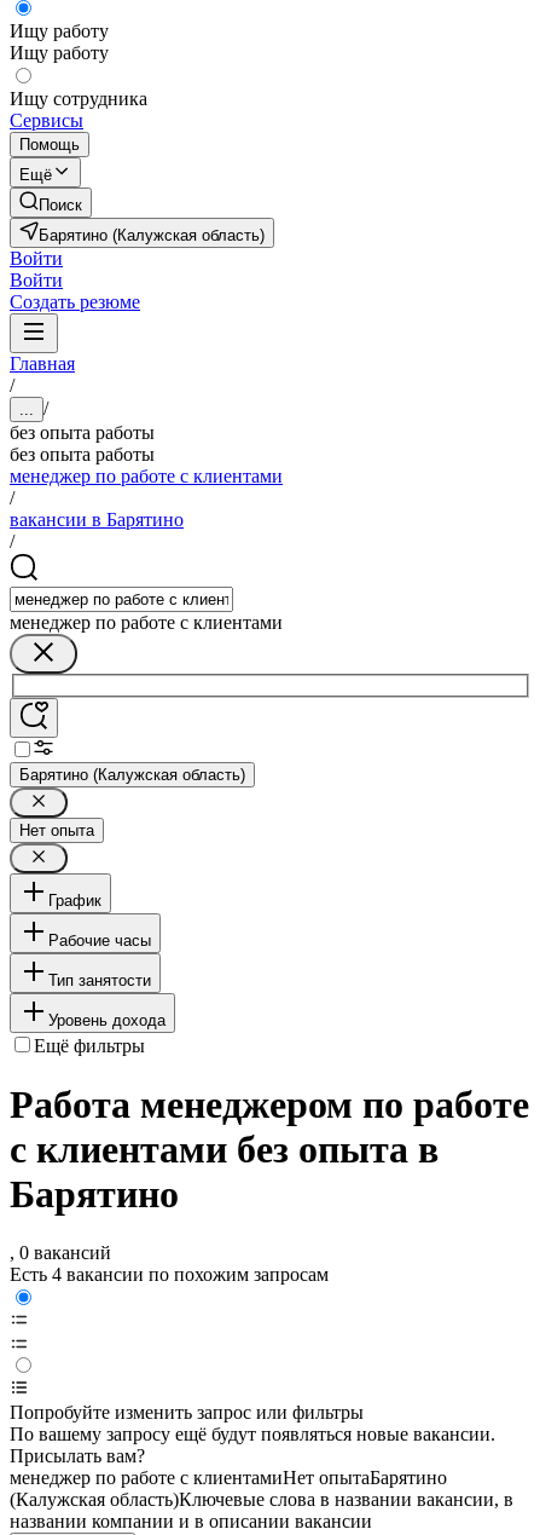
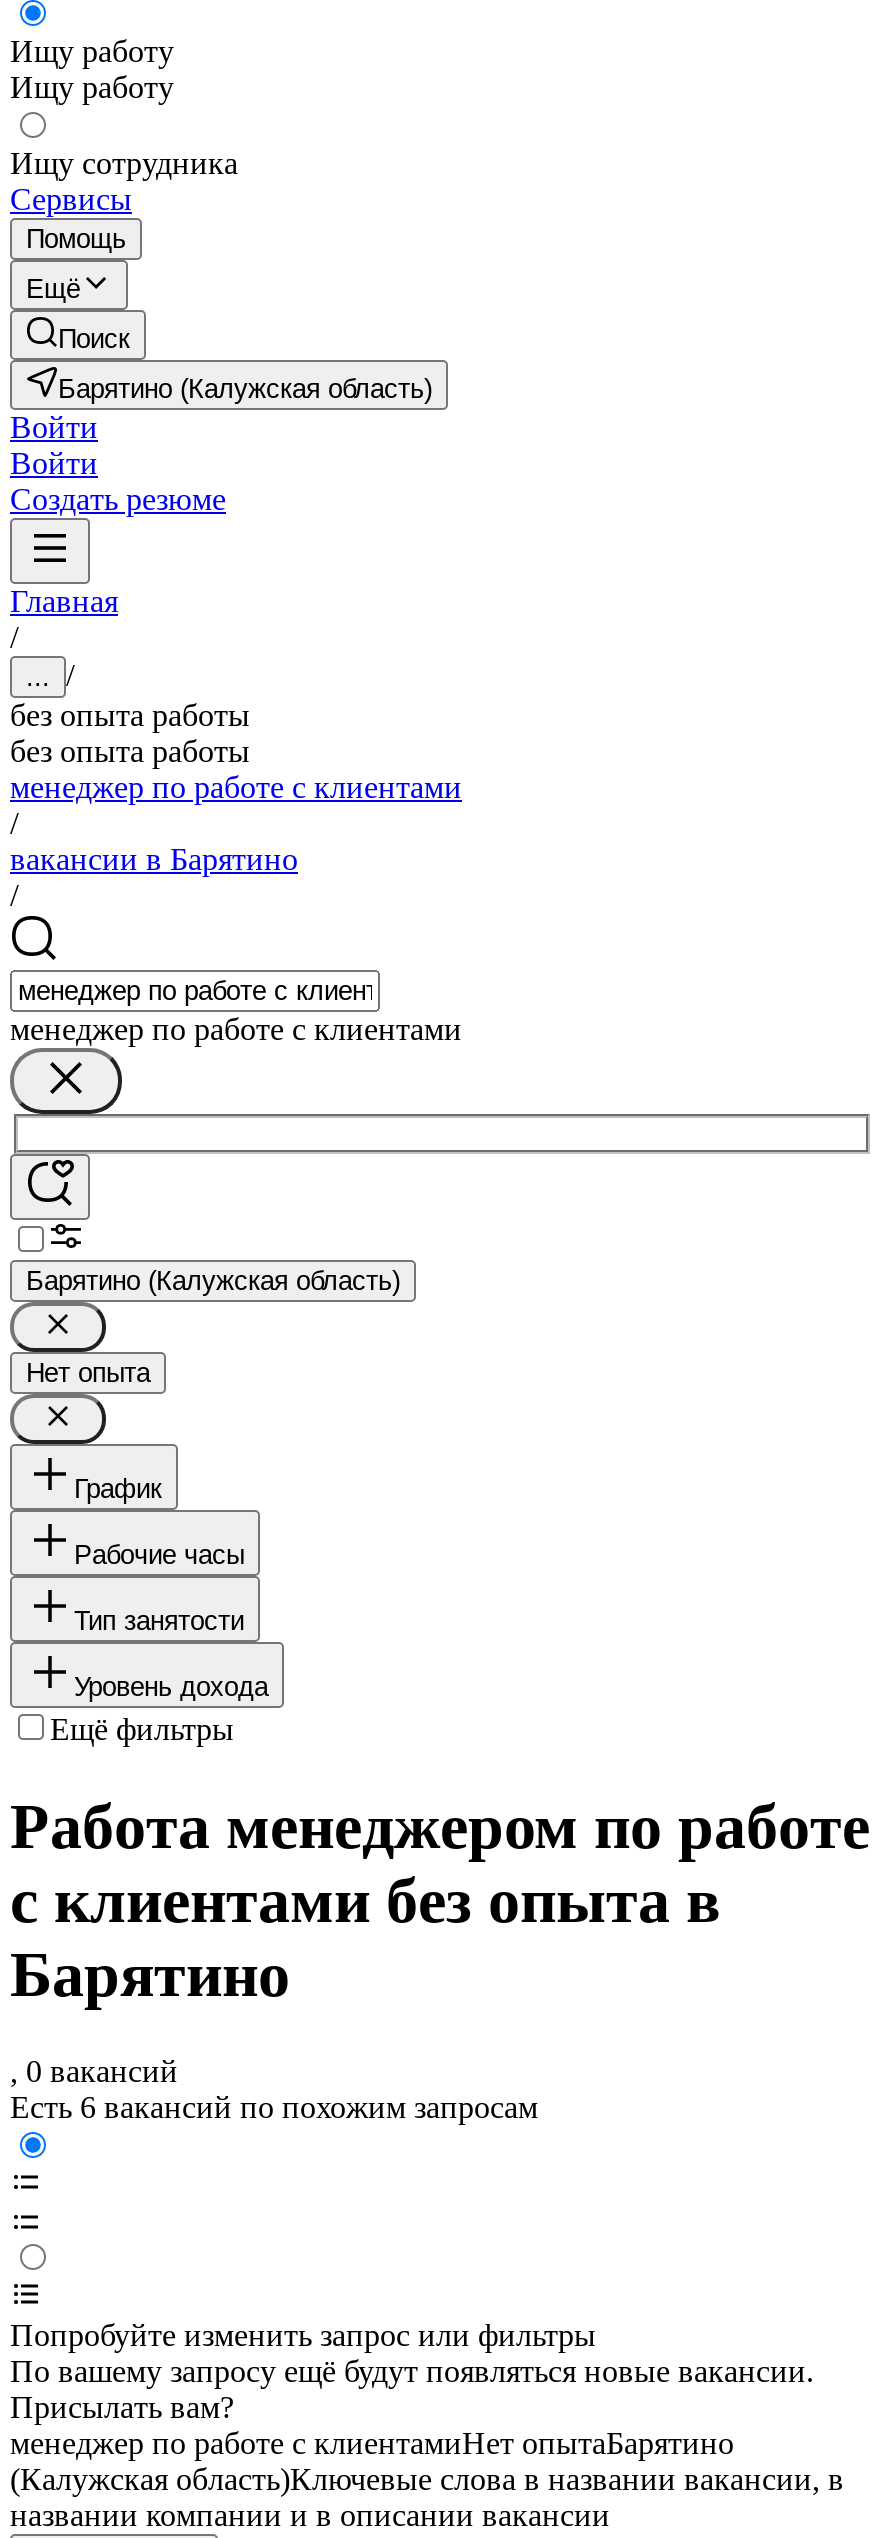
[10,1265,329,1285] Есть 4 вакансии по похожим запросам -> [10,2091,538,2125] Есть 6 вакансий по похожим запросам

